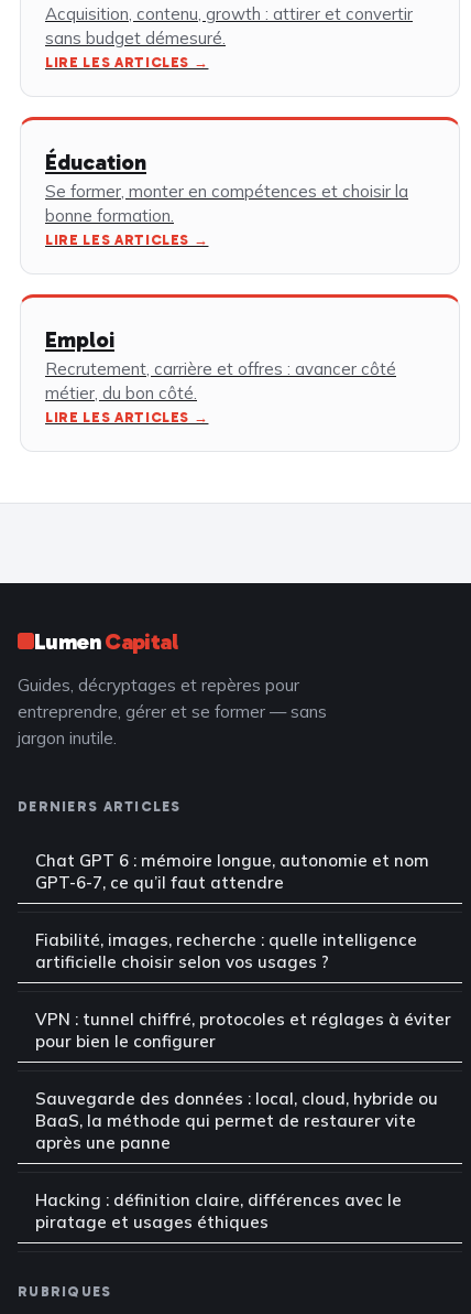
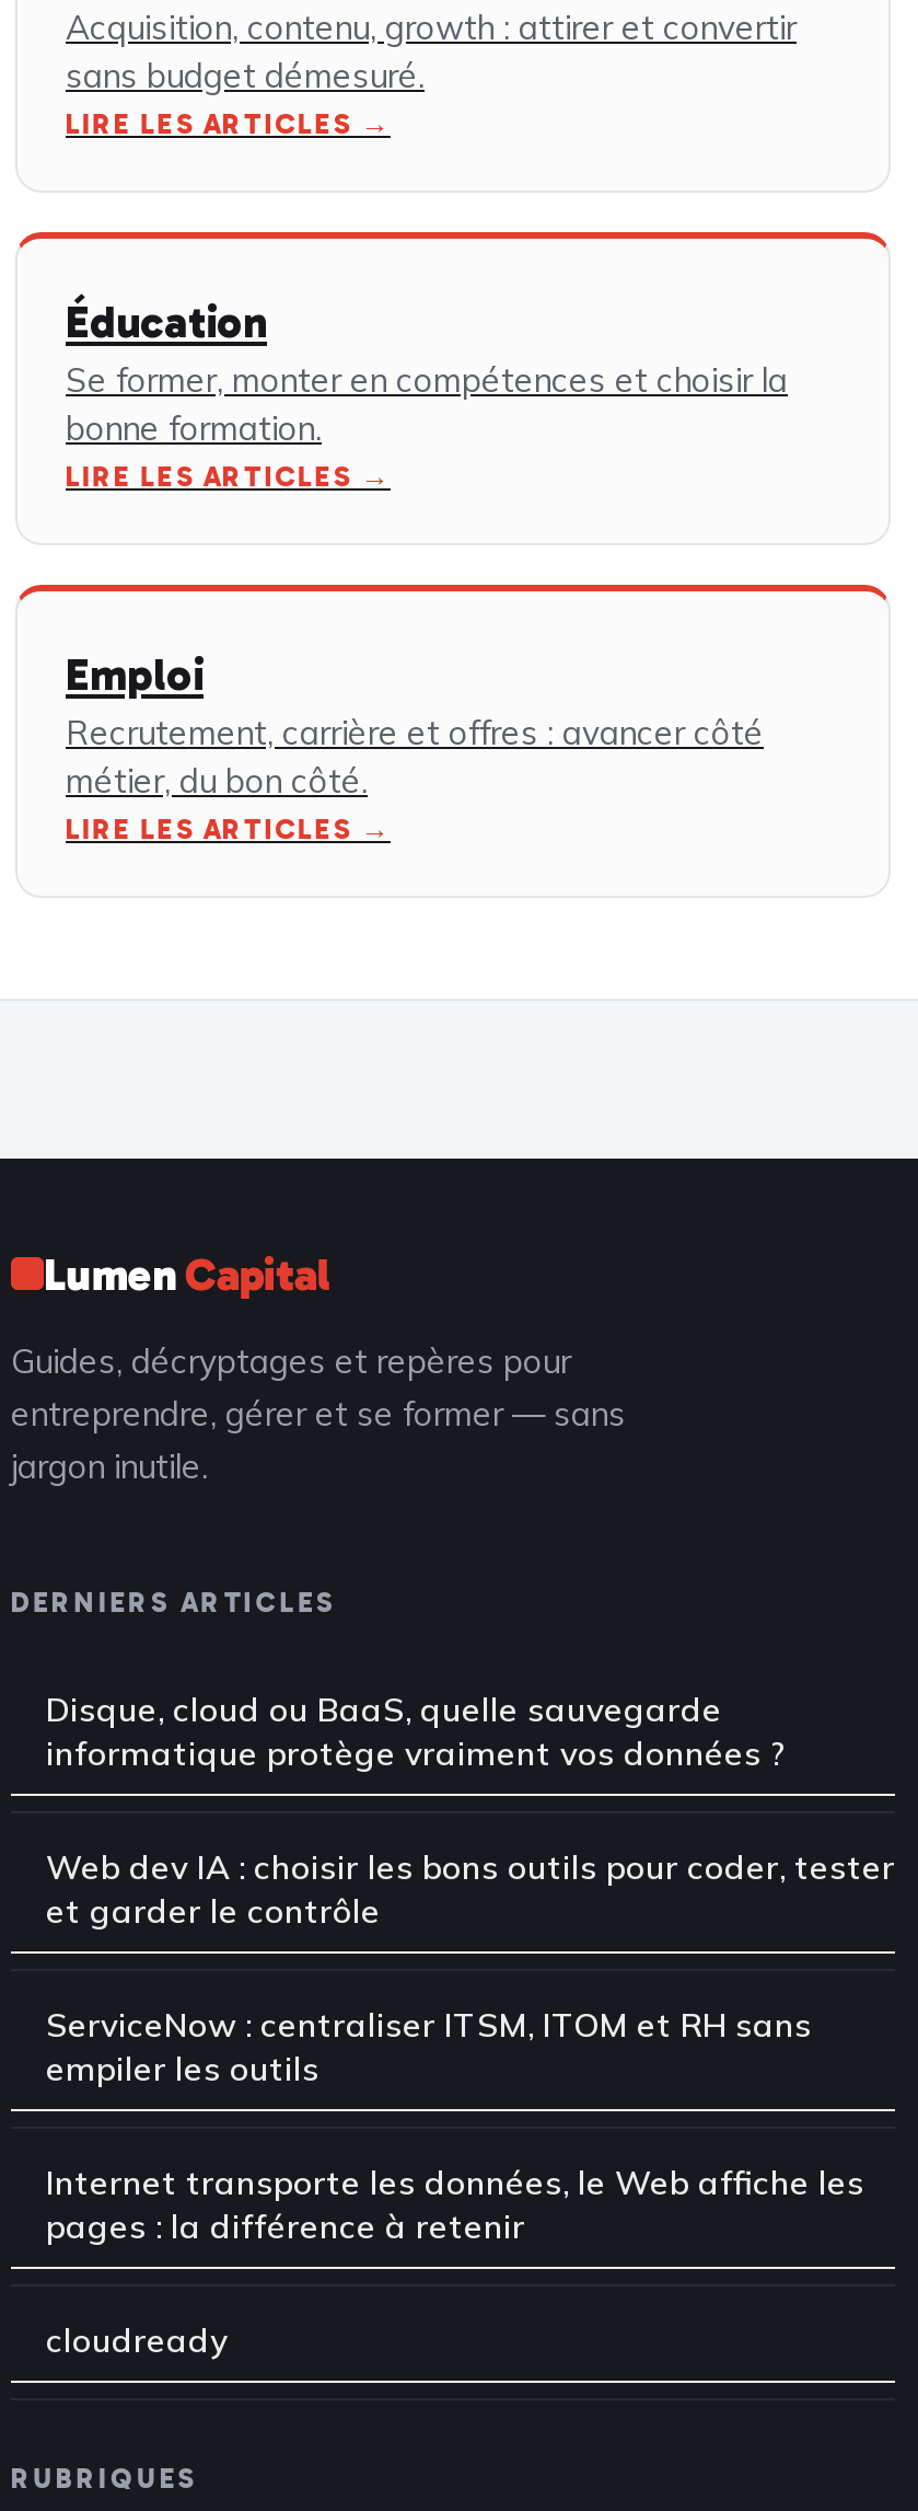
[35,849,429,892] Chat GPT 6 : mémoire longue, autonomie et nom | GPT-6-7, ce qu’il faut attendre -> [46,1688,786,1773] Disque, cloud ou BaaS, quelle sauvegarde | informatique protège vraiment vos données ?
[35,929,417,972] Fiabilité, images, recherche : quelle intelligence | artificielle choisir selon vos usages ? -> [46,1845,895,1931] Web dev IA : choisir les bons outils pour coder, tester | et garder le contrôle
[35,1008,451,1051] VPN : tunnel chiffré, protocoles et réglages à éviter | pour bien le configurer -> [46,2003,812,2089] ServiceNow : centraliser ITSM, ITOM et RH sans | empiler les outils
[35,1088,438,1153] Sauvegarde des données : local, cloud, hybride ou | BaaS, la méthode qui permet de restaurer vite | après une panne -> [46,2161,864,2246] Internet transporte les données, le Web affiche les | pages : la différence à retenir
[35,1189,402,1232] Hacking : définition claire, différences avec le | piratage et usages éthiques -> [46,2318,228,2360] cloudready

